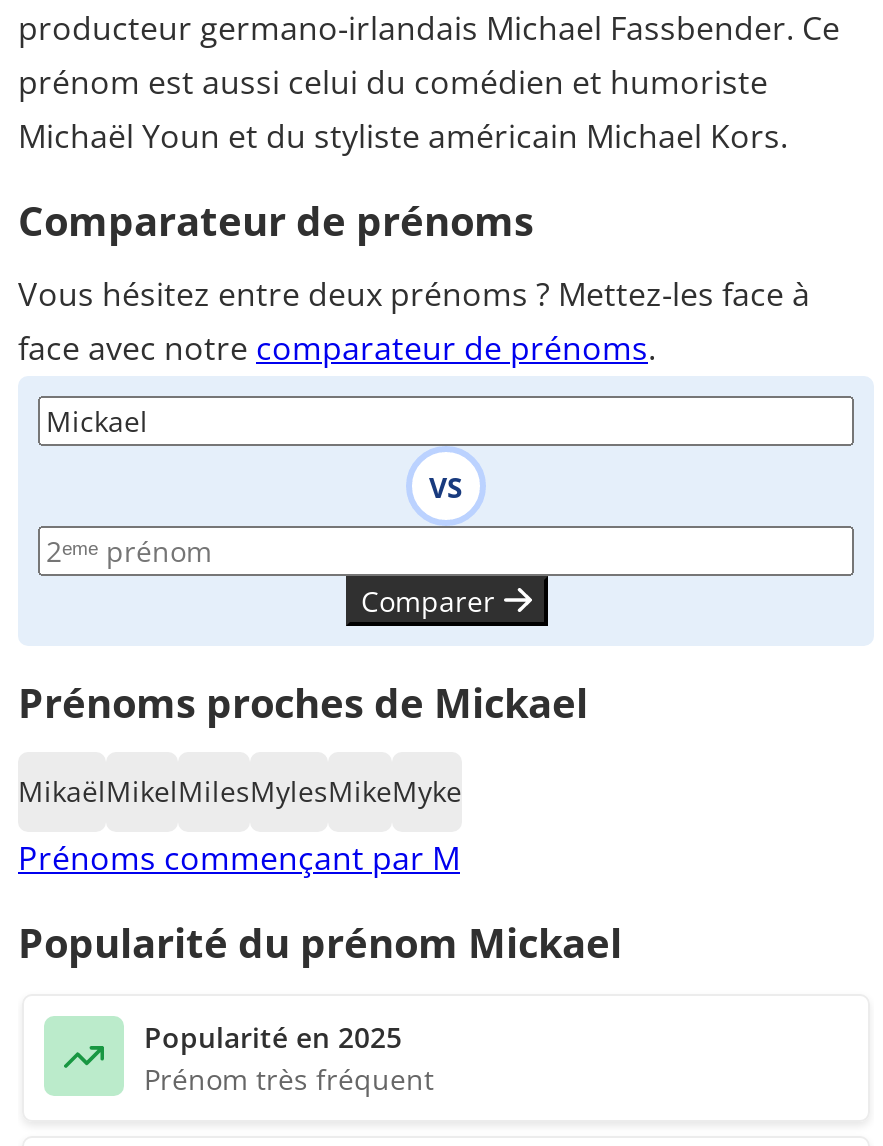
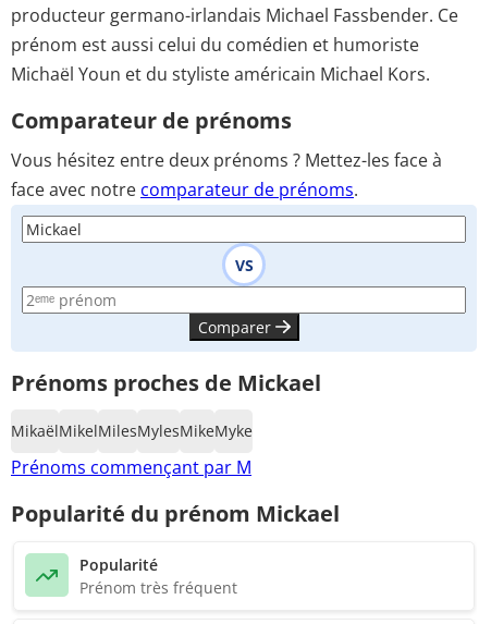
[144,1018,402,1056] Popularité en 2025 -> [79,554,158,575] Popularité

